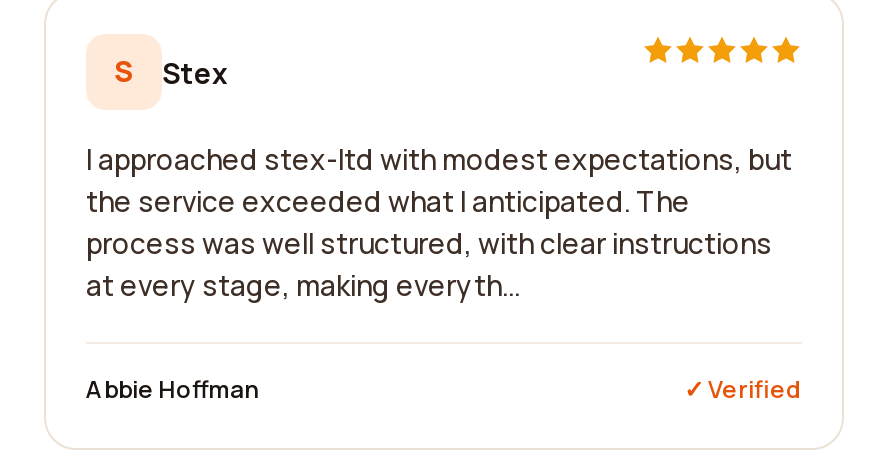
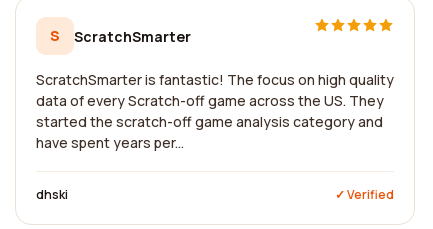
[162,53,228,91] Stex -> [74,26,191,45] ScratchSmarter
[86,140,792,304] I approached stex-ltd with modest expectations, but | the service exceeded what I anticipated. The | process was well structured, with clear instructions | at every stage, making everyth... -> [36,70,394,152] ScratchSmarter is fantastic! The focus on high quality | data of every Scratch-off game across the US. They | started the scratch-off game analysis category and | have spent years per...
[86,372,260,406] Abbie Hoffman -> [36,186,68,203] dhski

